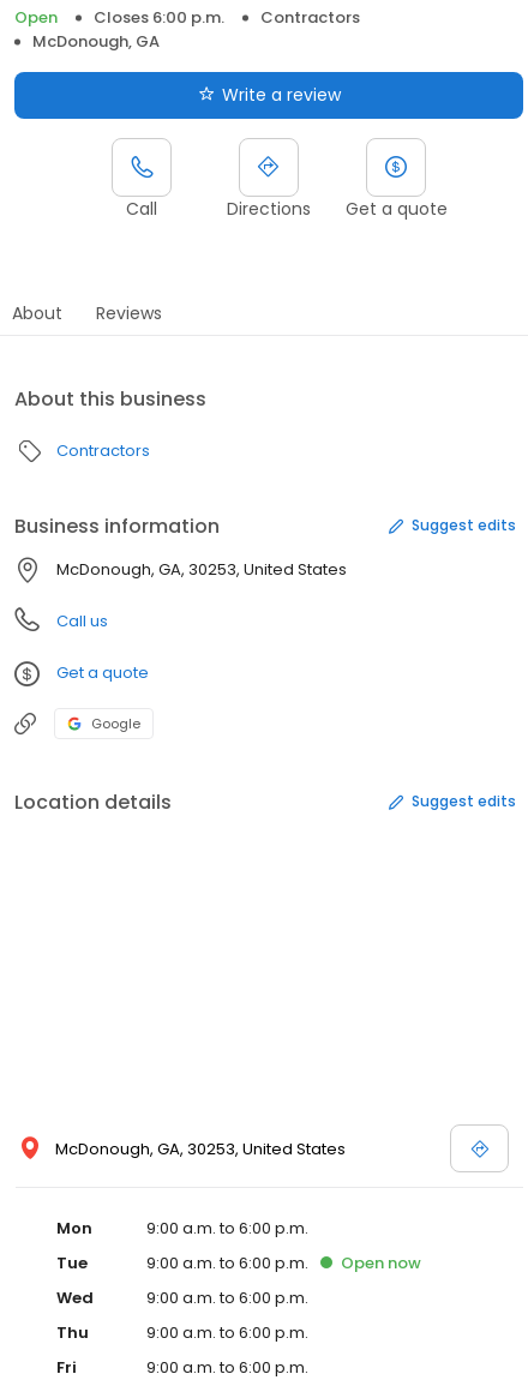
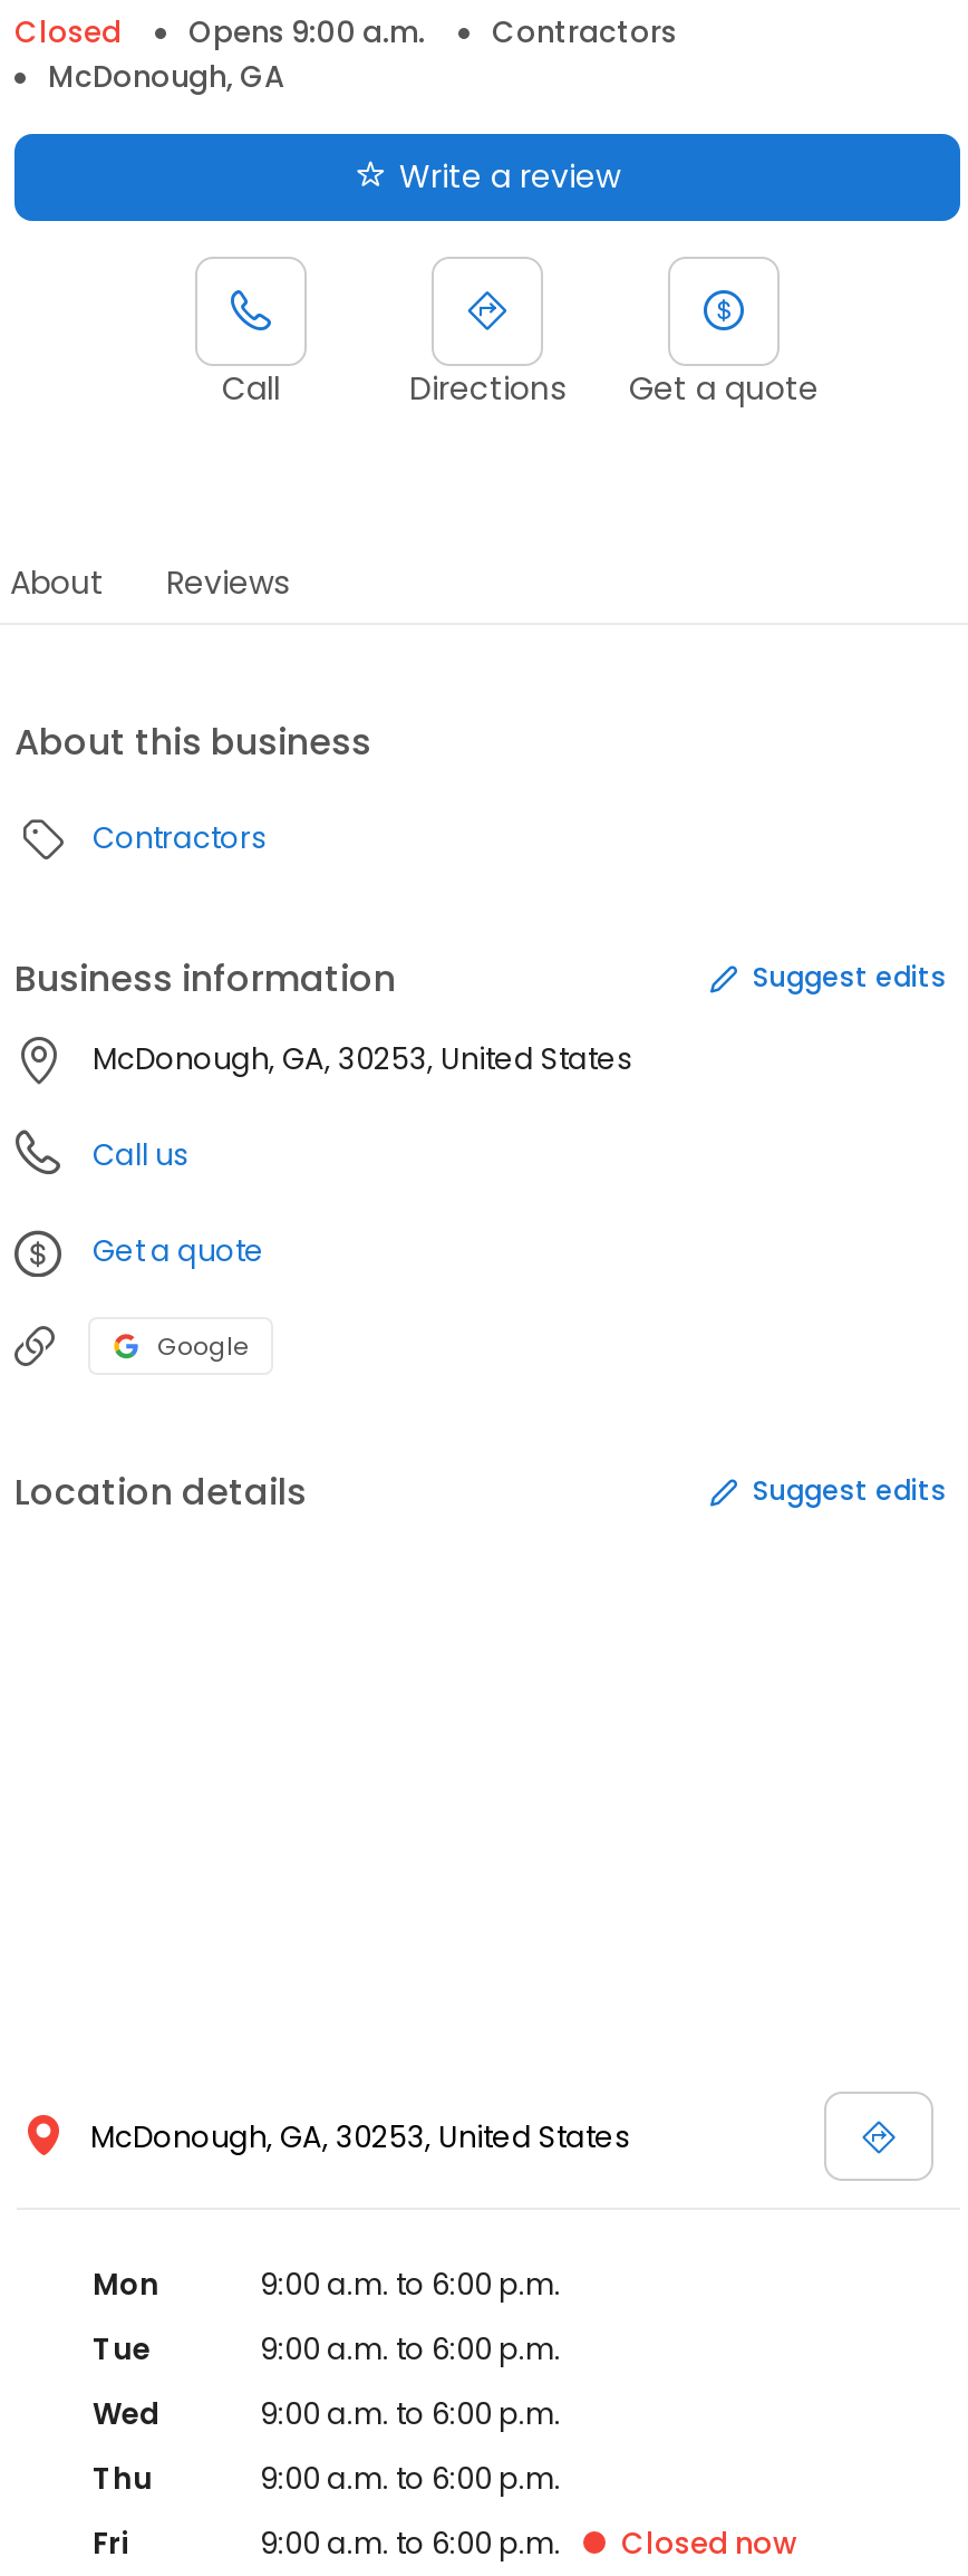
[14,6,224,29] Open | Closes 6:00 p.m. -> [14,11,425,53] Closed | Opens 9:00 a.m.
[341,1251,421,1274] Open now -> none
none -> [621,2522,797,2565] Closed now

